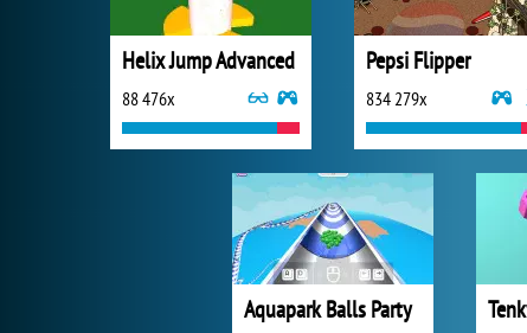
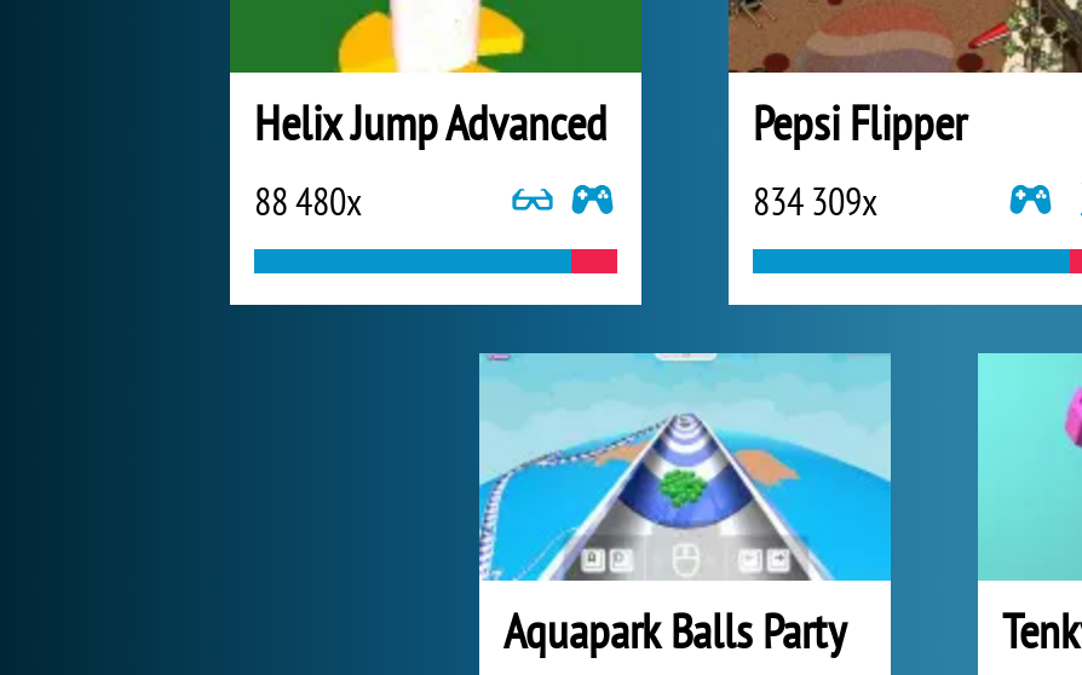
[122,87,175,110] 88 476x -> [254,177,363,225] 88 480x
[366,87,428,110] 834 279x -> [753,177,879,225] 834 309x

